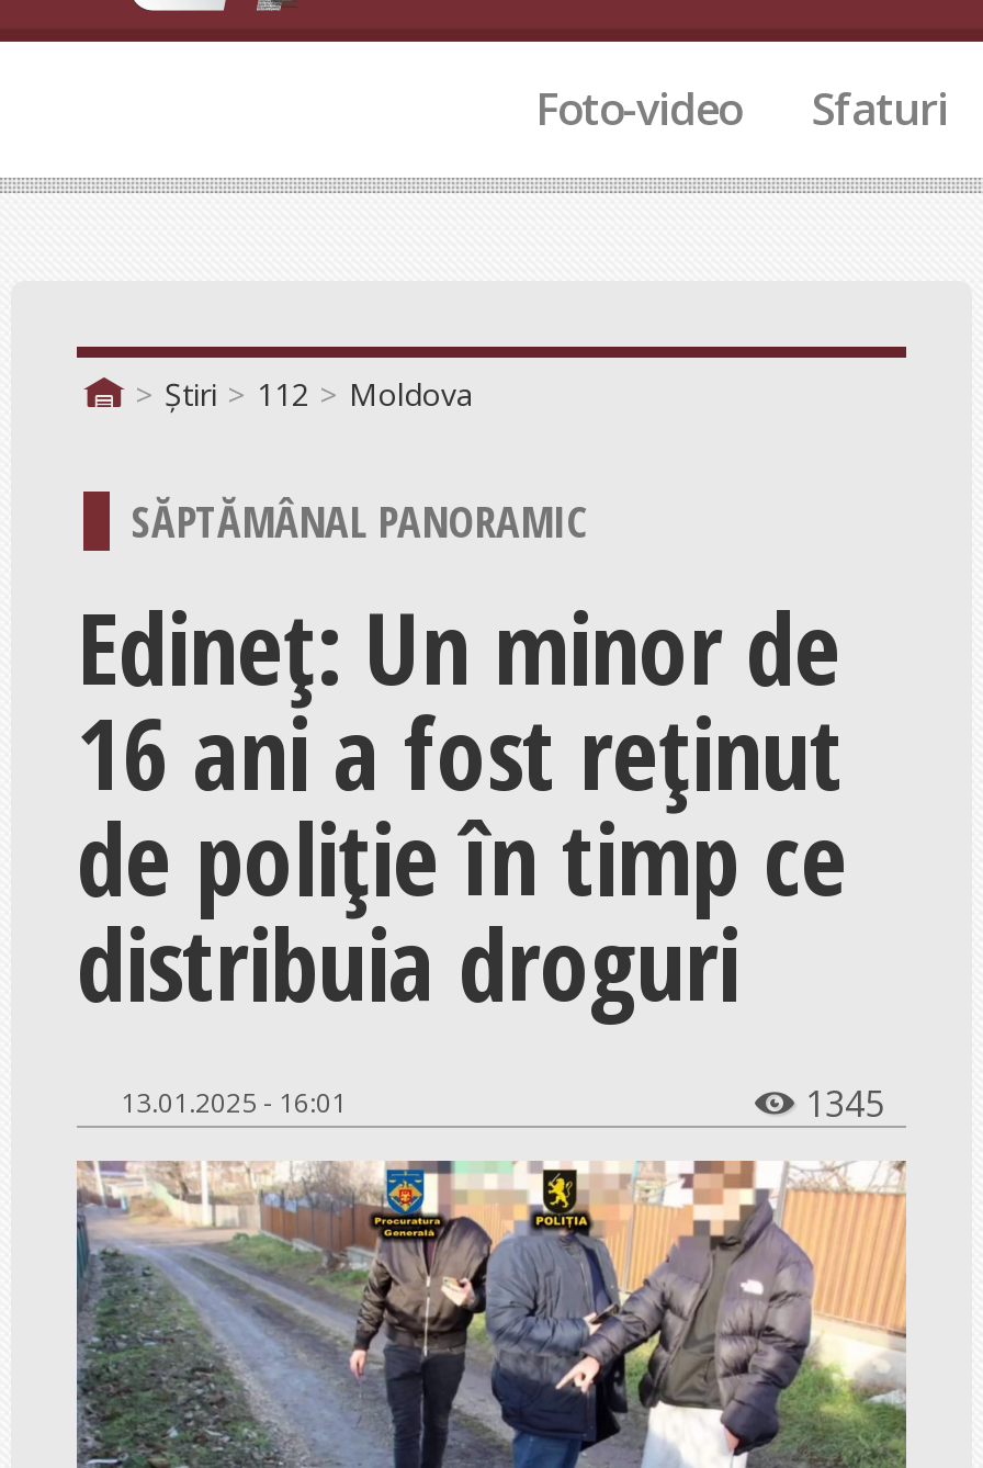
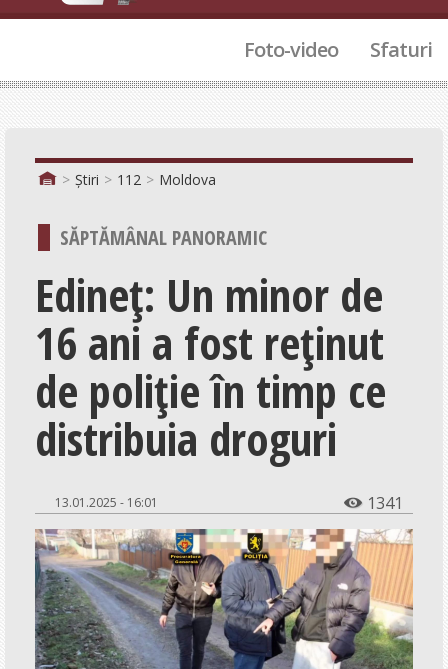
[805,1079,884,1128] 1345 -> [367,492,403,514] 1341

